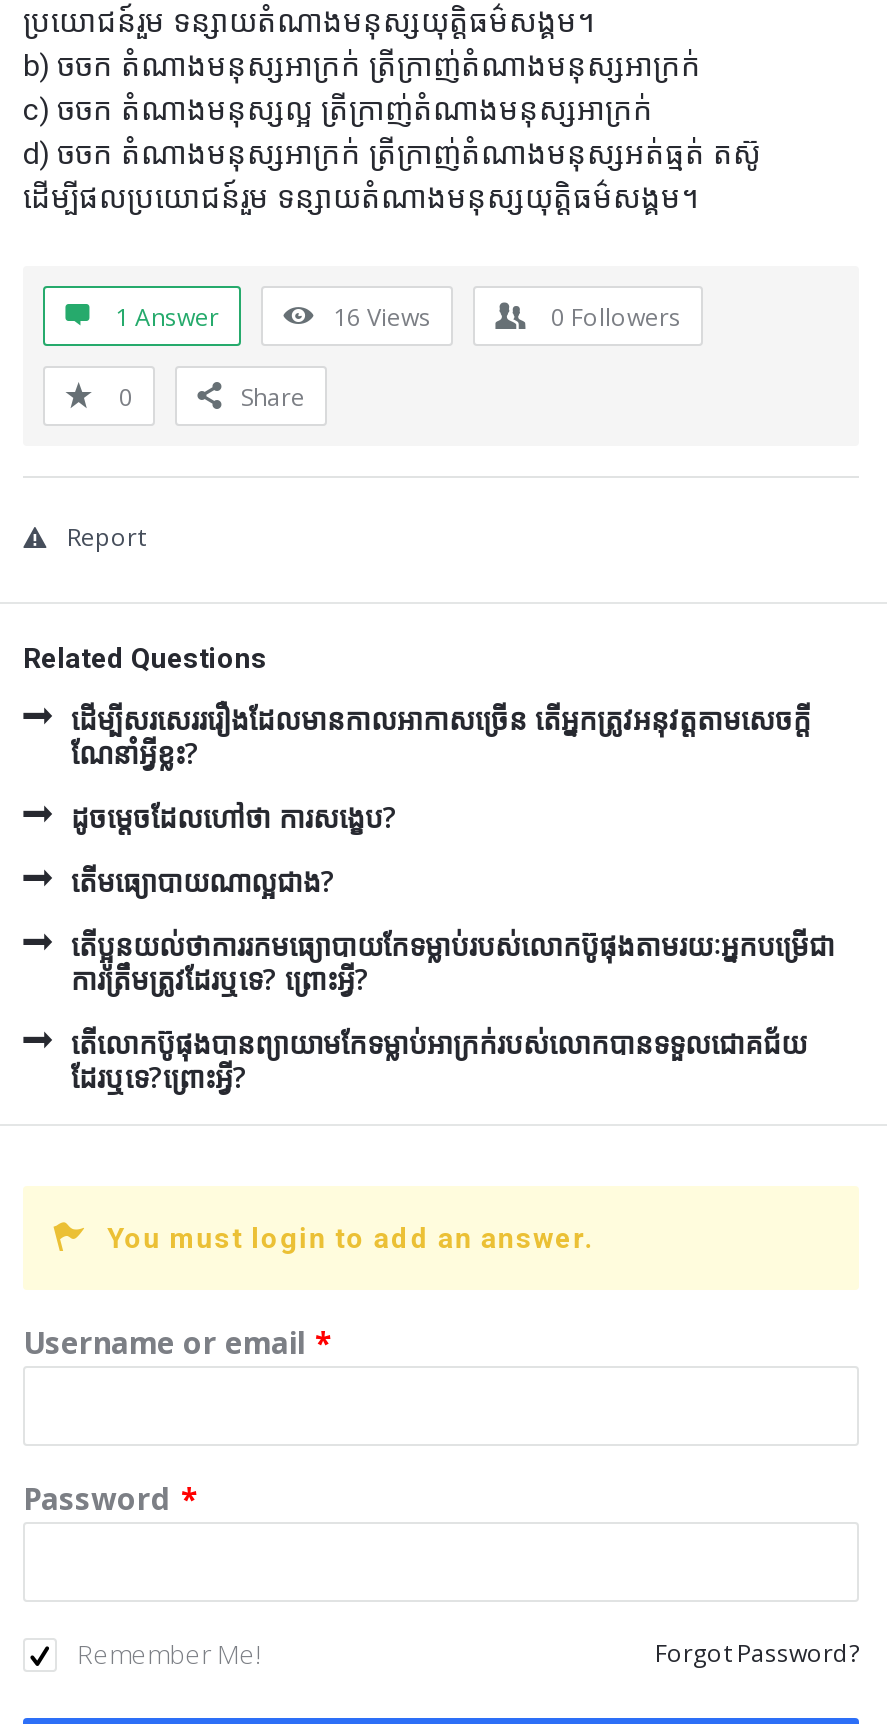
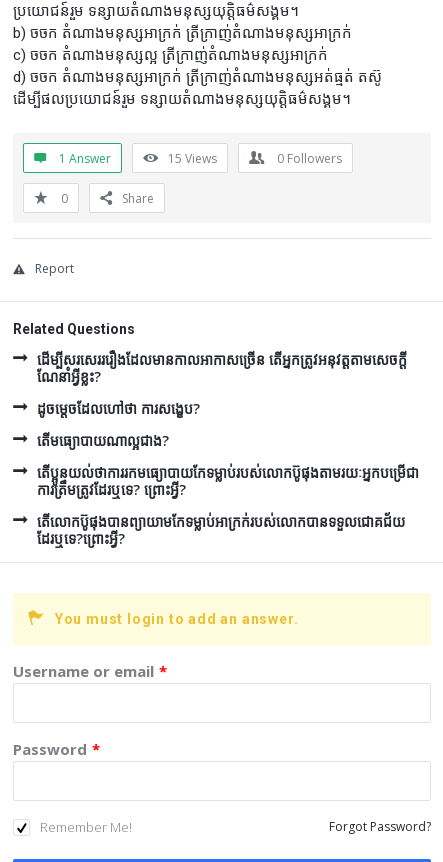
[333,300,431,334] 16 Views -> [168,150,217,167] 15 Views

